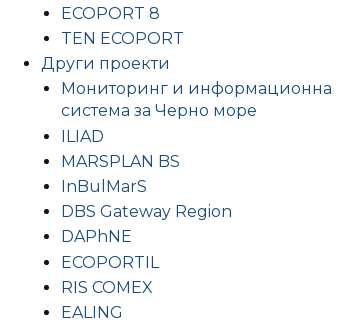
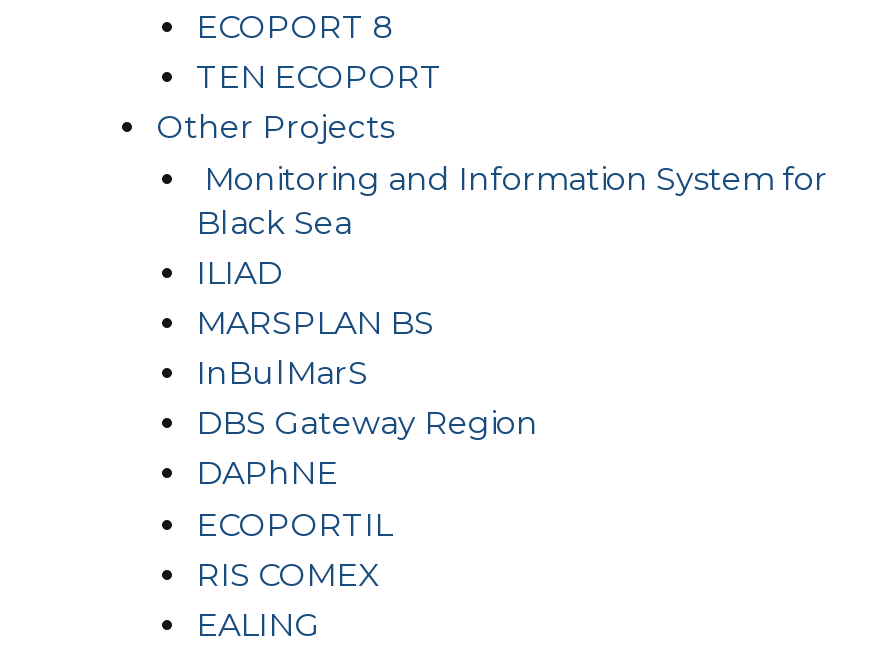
[41,54,332,120] Други проекти | Мониторинг и информационна | система за Черно море -> [156,108,828,241] Other Projects | Monitoring and Information System for | Black Sea

